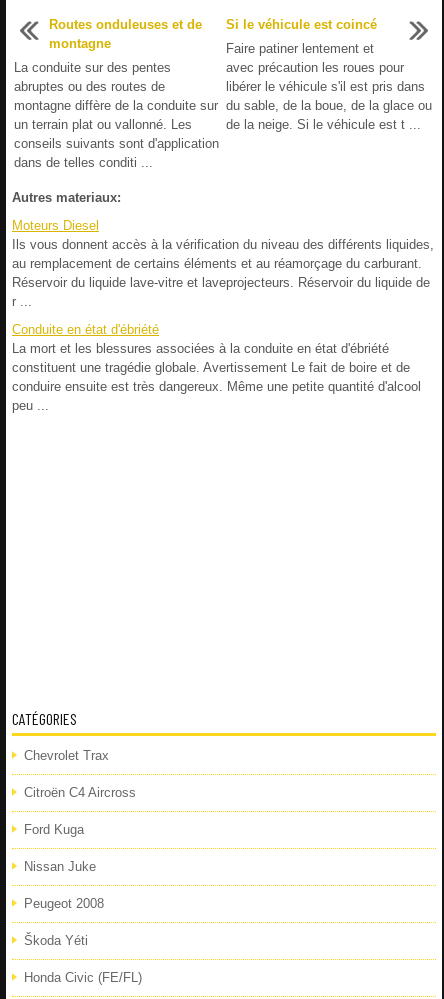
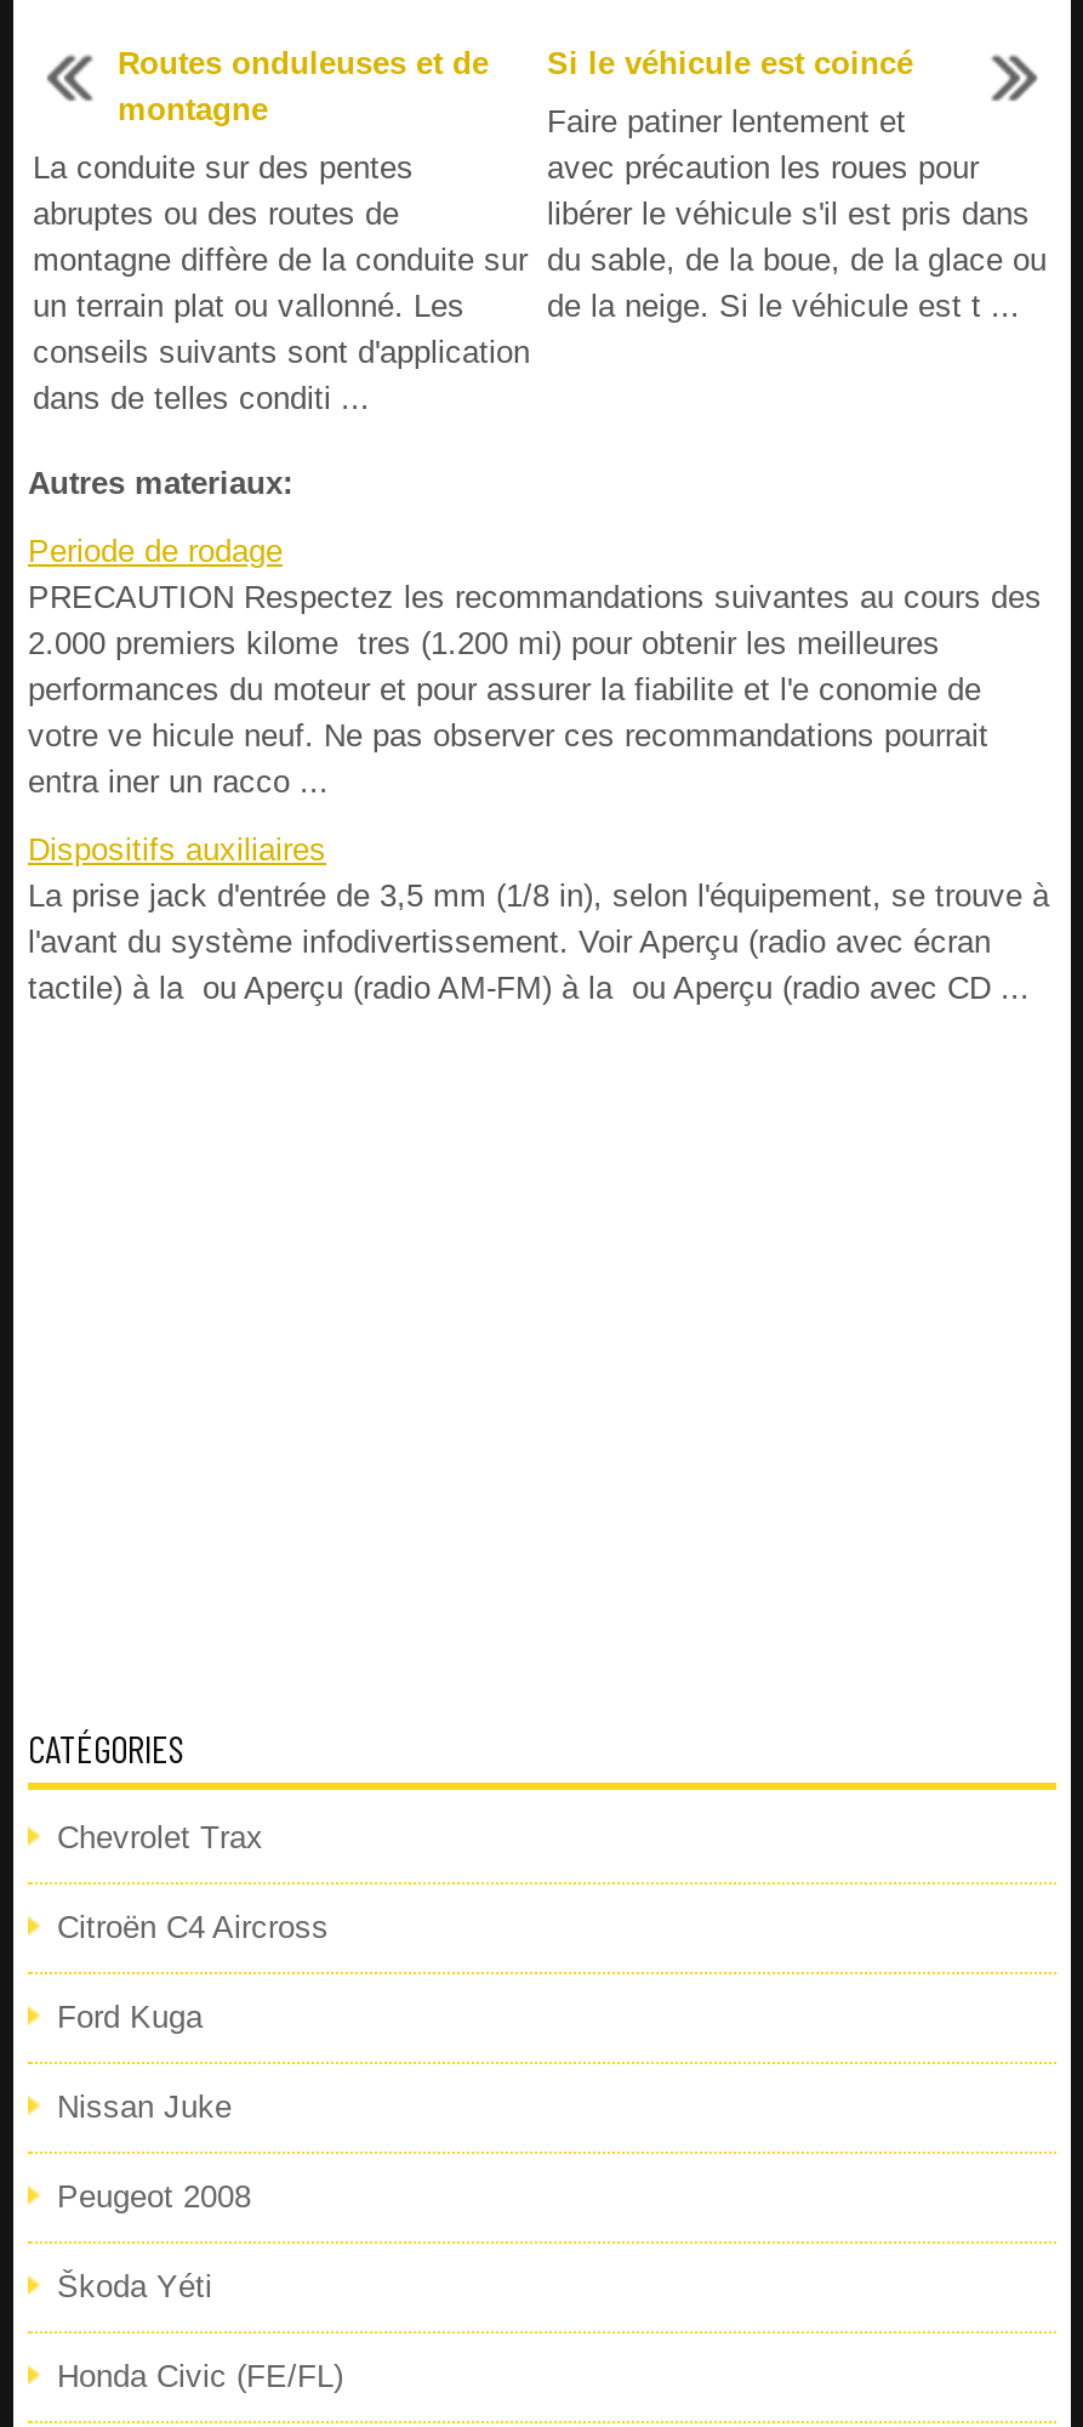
[12,218,434,309] Moteurs Diesel | Ils vous donnent accès à la vérification du niveau des différents liquides, | au remplacement de certains éléments et au réamorçage du carburant. | Réservoir du liquide lave-vitre et laveprojecteurs. Réservoir du liquide de | r ... -> [28,532,1042,799] Periode de rodage | PRECAUTION Respectez les recommandations suivantes au cours des | 2.000 premiers kilome tres (1.200 mi) pour obtenir les meilleures | performances du moteur et pour assurer la fiabilite et l'e conomie de | votre ve hicule neuf. Ne pas observer ces recommandations pourrait | entra iner un racco ...
[12,322,421,413] Conduite en état d'ébriété | La mort et les blessures associées à la conduite en état d'ébriété | constituent une tragédie globale. Avertissement Le fait de boire et de | conduire ensuite est très dangereux. Même une petite quantité d'alcool | peu ... -> [28,831,1049,1006] Dispositifs auxiliaires | La prise jack d'entrée de 3,5 mm (1/8 in), selon l'équipement, se trouve à | l'avant du système infodivertissement. Voir Aperçu (radio avec écran | tactile) à la ou Aperçu (radio AM-FM) à la ou Aperçu (radio avec CD ...

